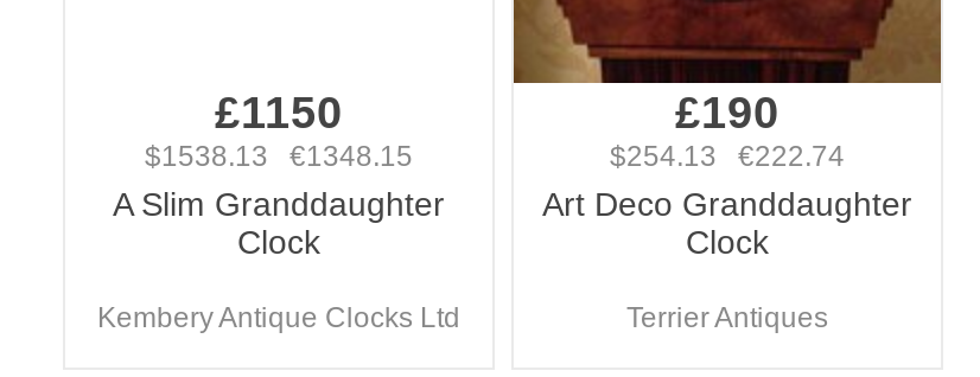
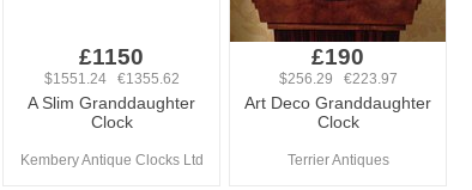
[145,140,413,173] $1538.13 €1348.15 -> [44,71,179,87] $1551.24 €1355.62
[610,140,845,173] $254.13 €222.74 -> [279,71,397,87] $256.29 €223.97

